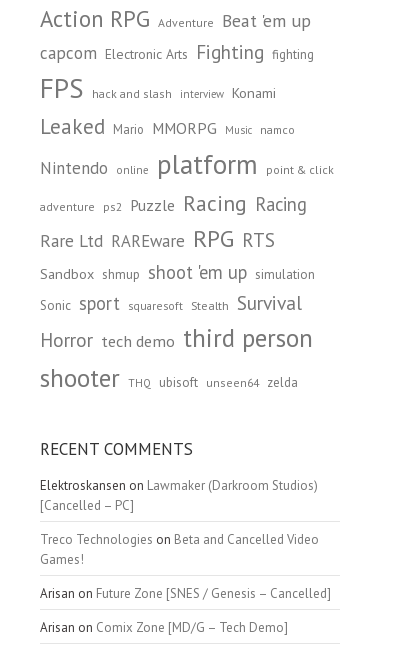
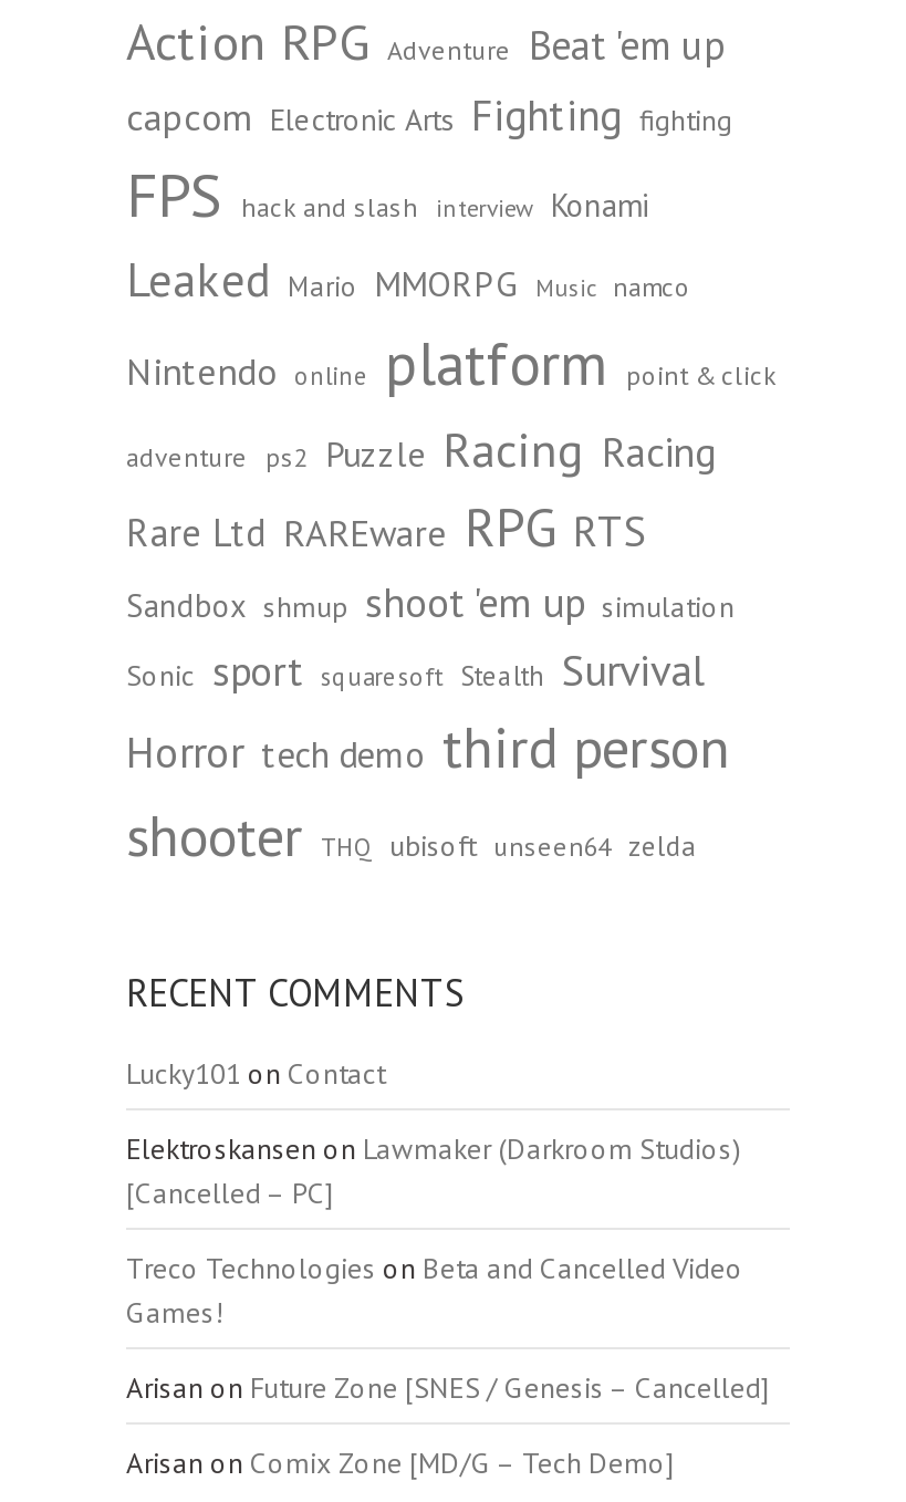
none -> [126,1054,385,1092] Lucky101 on Contact

